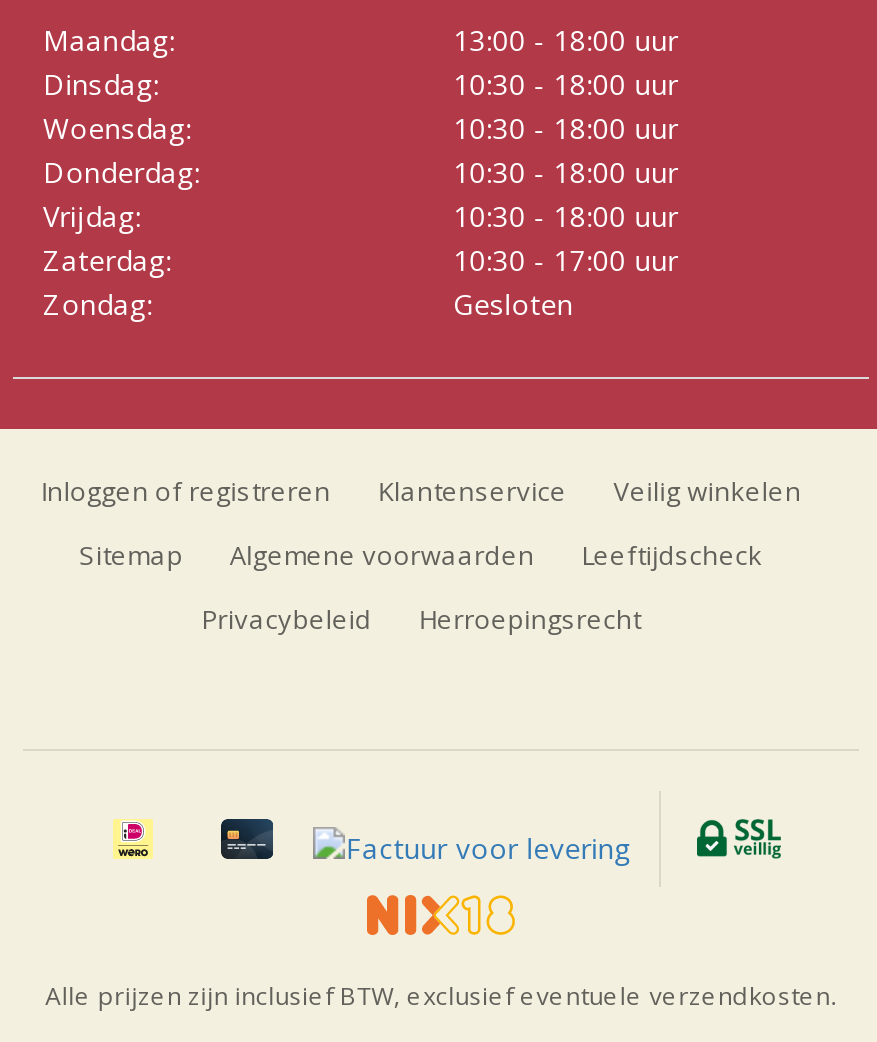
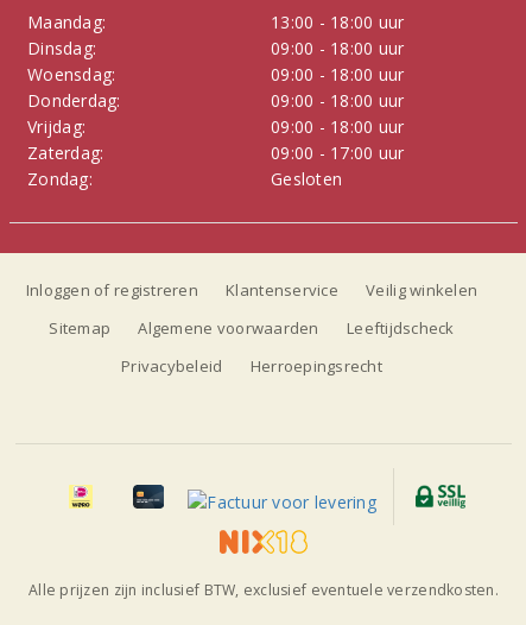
[453,65,678,103] 10:30 - 18:00 uur -> [271,37,404,59] 09:00 - 18:00 uur
[453,109,678,147] 10:30 - 18:00 uur -> [271,63,404,86] 09:00 - 18:00 uur
[453,153,678,191] 10:30 - 18:00 uur -> [271,89,404,112] 09:00 - 18:00 uur
[453,197,678,235] 10:30 - 18:00 uur -> [271,115,404,138] 09:00 - 18:00 uur
[453,241,678,279] 10:30 - 17:00 uur -> [271,141,404,164] 09:00 - 17:00 uur

